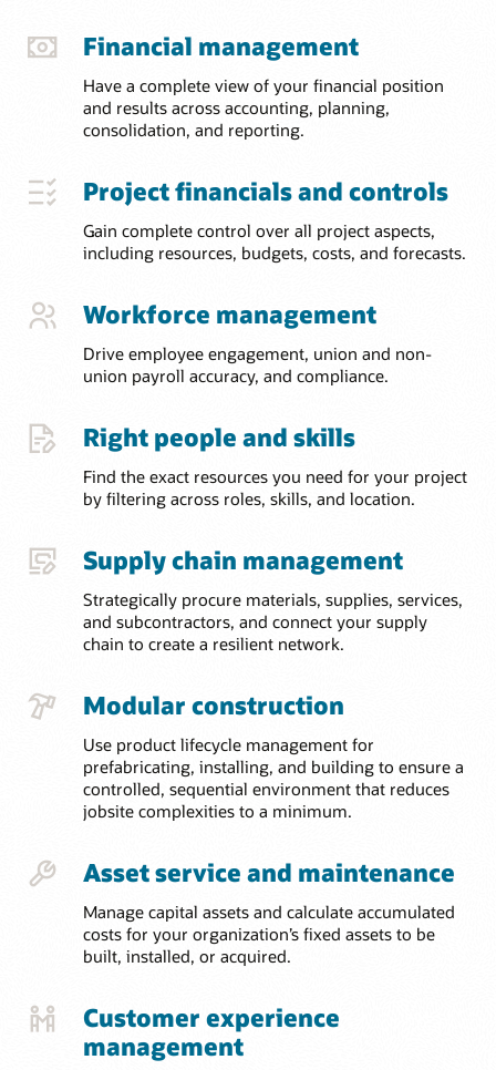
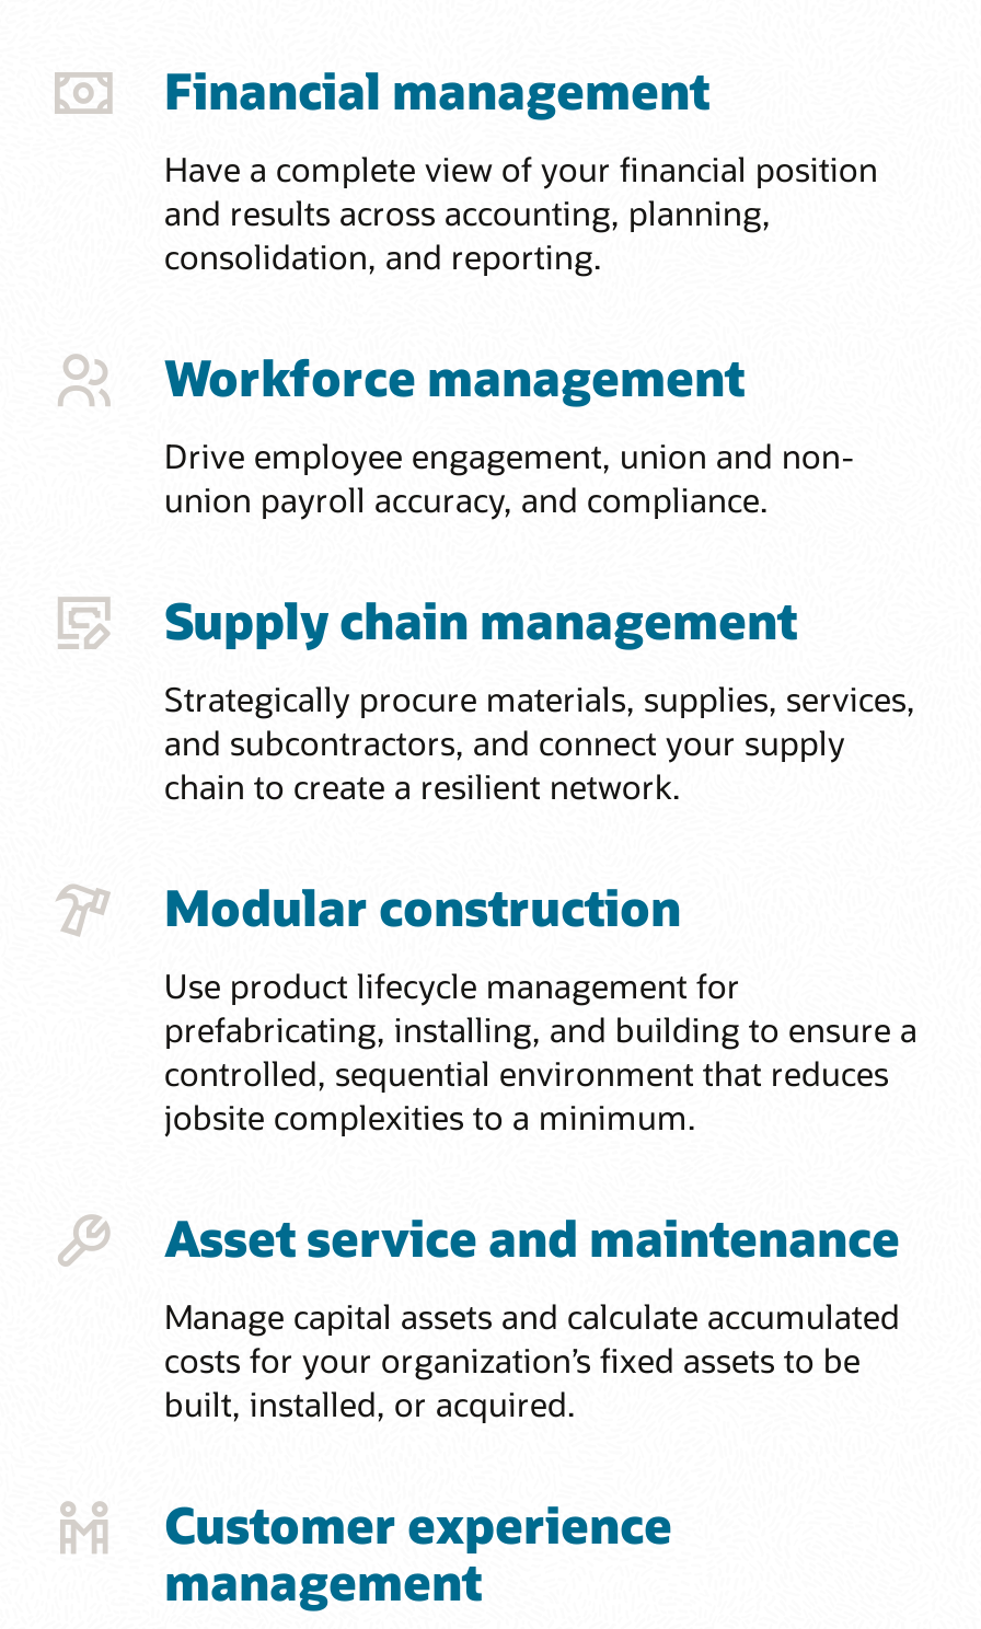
[83,174,466,263] Project financials and controls | Gain complete control over all project aspects, | including resources, budgets, costs, and forecasts. -> none
[83,420,467,509] Right people and skills | Find the exact resources you need for your project | by filtering across roles, skills, and location. -> none

